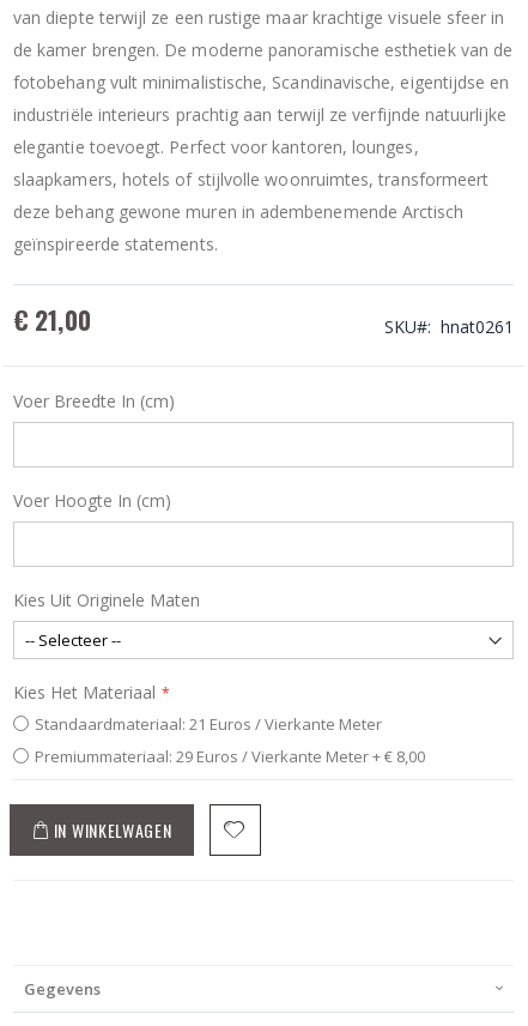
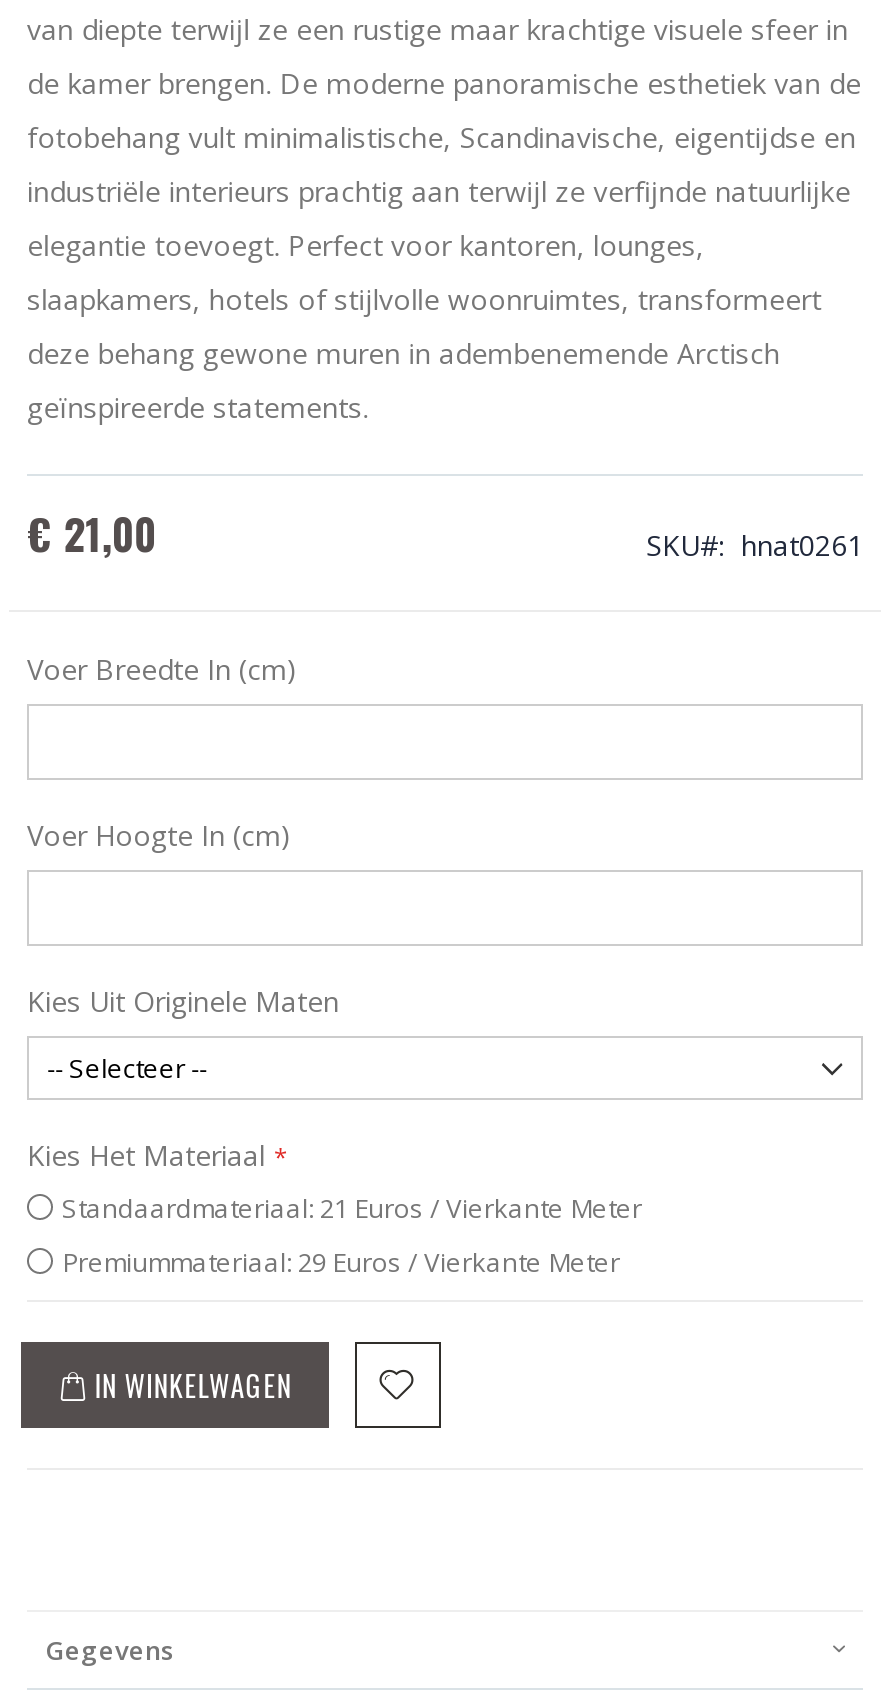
[34,746,424,767] Premiummateriaal: 29 Euros / Vierkante Meter +€ 8,00 -> [62,1244,620,1280] Premiummateriaal: 29 Euros / Vierkante Meter

